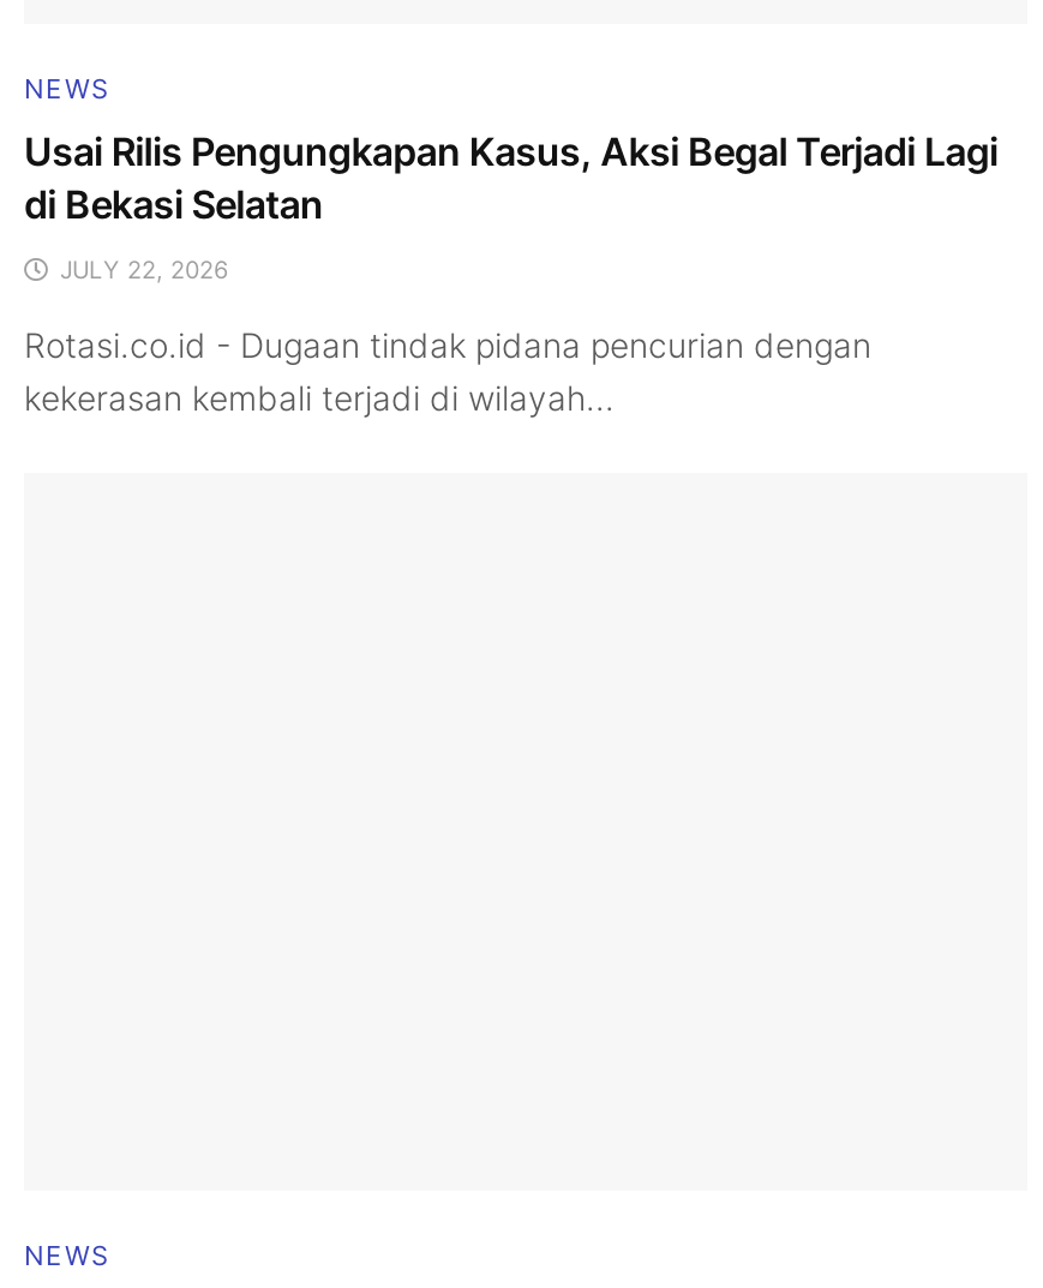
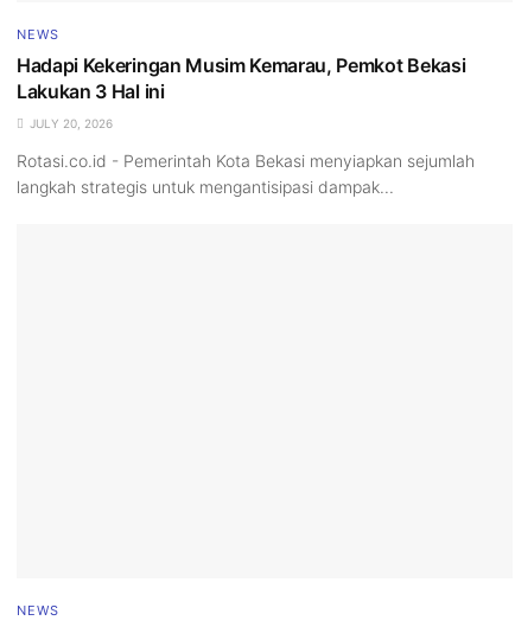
[24,128,998,229] Usai Rilis Pengungkapan Kasus, Aksi Begal Terjadi Lagi | di Bekasi Selatan -> [17,54,466,104] Hadapi Kekeringan Musim Kemarau, Pemkot Bekasi | Lakukan 3 Hal ini
[53,255,228,284] JULY 22, 2026 -> [26,117,113,131] JULY 20, 2026
[24,325,871,419] Rotasi.co.id - Dugaan tindak pidana pencurian dengan | kekerasan kembali terjadi di wilayah... -> [17,151,475,197] Rotasi.co.id - Pemerintah Kota Bekasi menyiapkan sejumlah | langkah strategis untuk mengantisipasi dampak...

